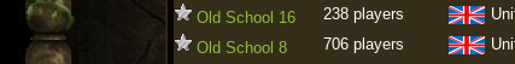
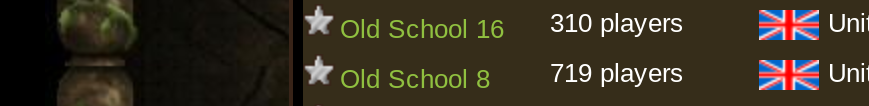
[196,5,403,27] Old School 16 238 players -> [340,8,684,44] Old School 16 310 players
[196,35,403,57] Old School 8 706 players -> [340,58,684,94] Old School 8 719 players

